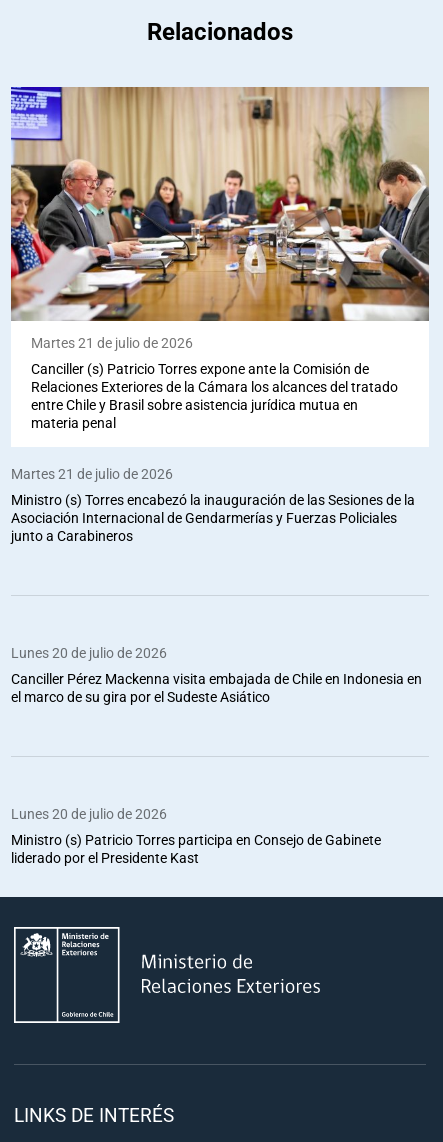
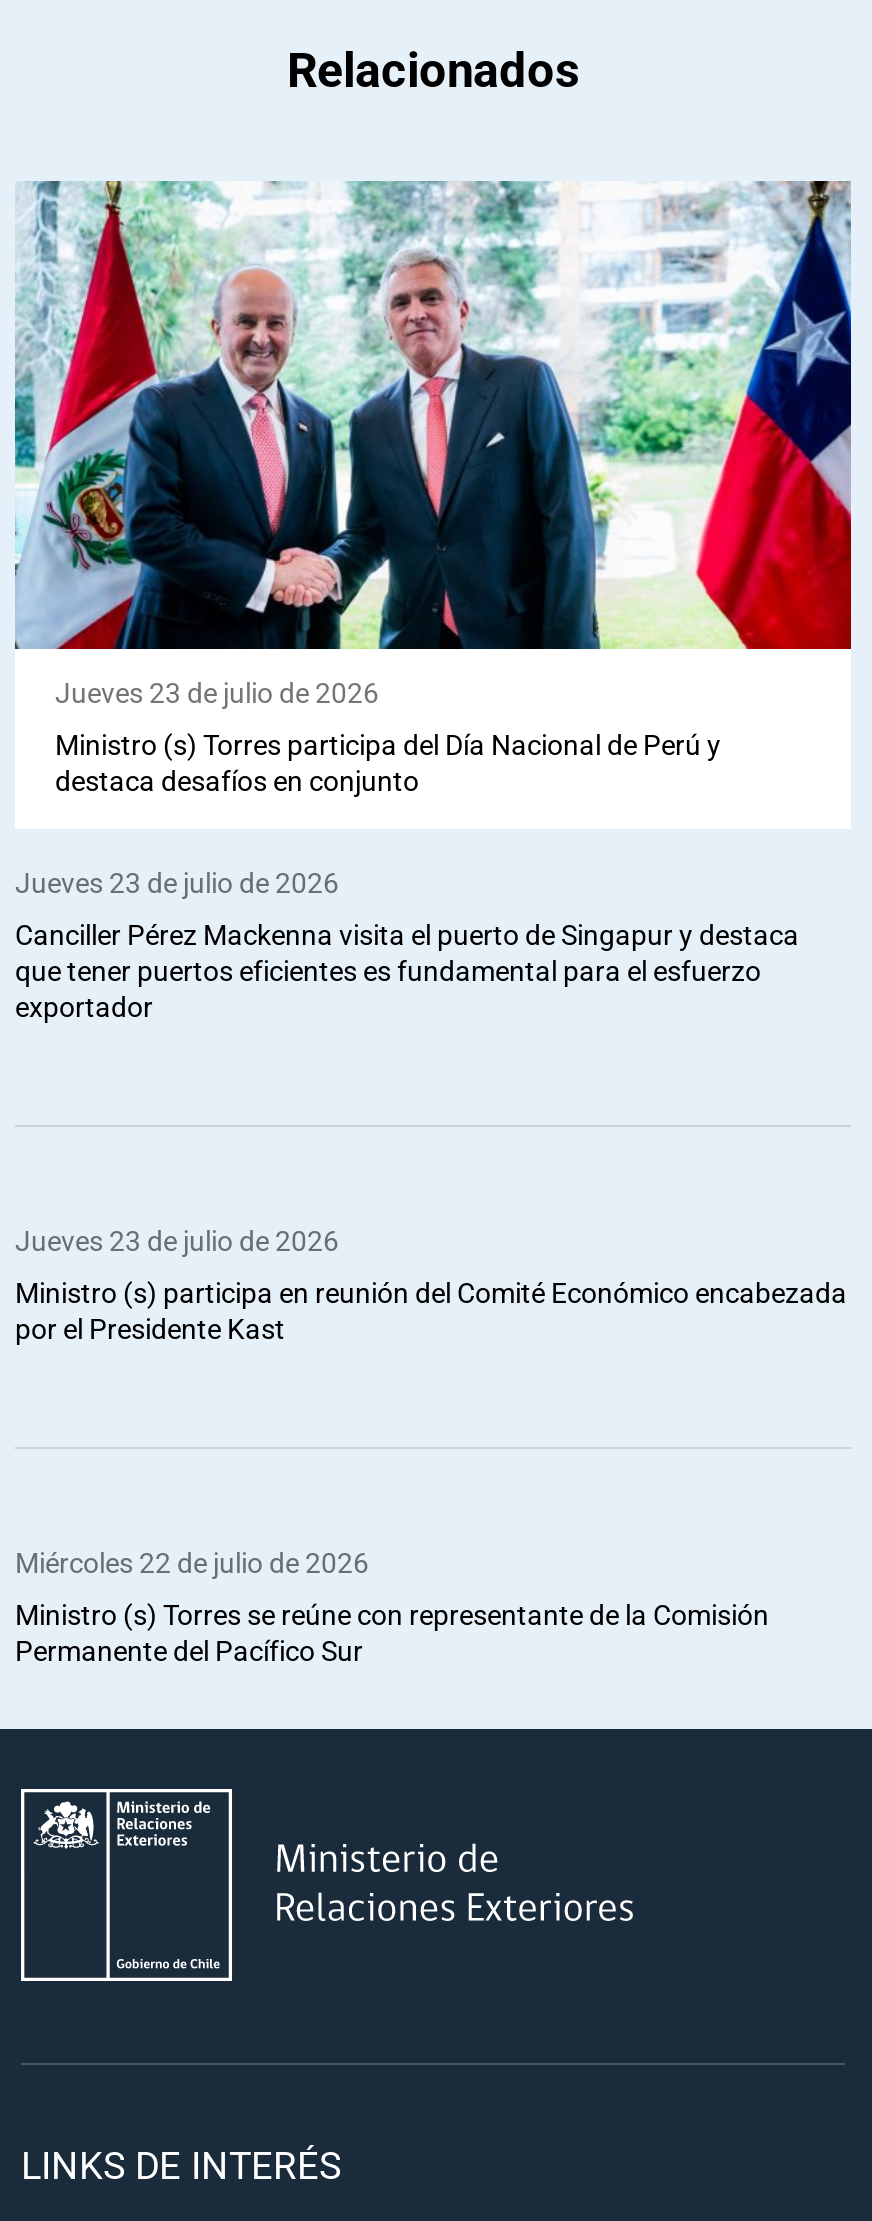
[10,86,430,432] [image] | Martes 21 de julio de 2026 | Canciller (s) Patricio Torres expone ante la Comisión de | Relaciones Exteriores de la Cámara los alcances del tratado | entre Chile y Brasil sobre asistencia jurídica mutua en | materia penal -> [13,179,853,799] [image] | Jueves 23 de julio de 2026 | Ministro (s) Torres participa del Día Nacional de Perú y | destaca desafíos en conjunto
[11,464,415,545] Martes 21 de julio de 2026 | Ministro (s) Torres encabezó la inauguración de las Sesiones de la | Asociación Internacional de Gendarmerías y Fuerzas Policiales | junto a Carabineros -> [15,863,799,1025] Jueves 23 de julio de 2026 | Canciller Pérez Mackenna visita el puerto de Singapur y destaca | que tener puertos eficientes es fundamental para el esfuerzo | exportador
[11,643,422,706] Lunes 20 de julio de 2026 | Canciller Pérez Mackenna visita embajada de Chile en Indonesia en | el marco de su gira por el Sudeste Asiático -> [15,1221,847,1347] Jueves 23 de julio de 2026 | Ministro (s) participa en reunión del Comité Económico encabezada | por el Presidente Kast
[11,804,381,867] Lunes 20 de julio de 2026 | Ministro (s) Patricio Torres participa en Consejo de Gabinete | liderado por el Presidente Kast -> [15,1543,769,1669] Miércoles 22 de julio de 2026 | Ministro (s) Torres se reúne con representante de la Comisión | Permanente del Pacífico Sur

